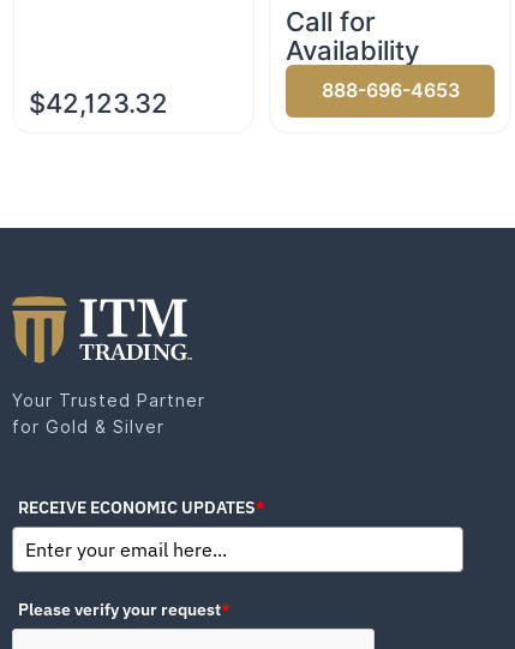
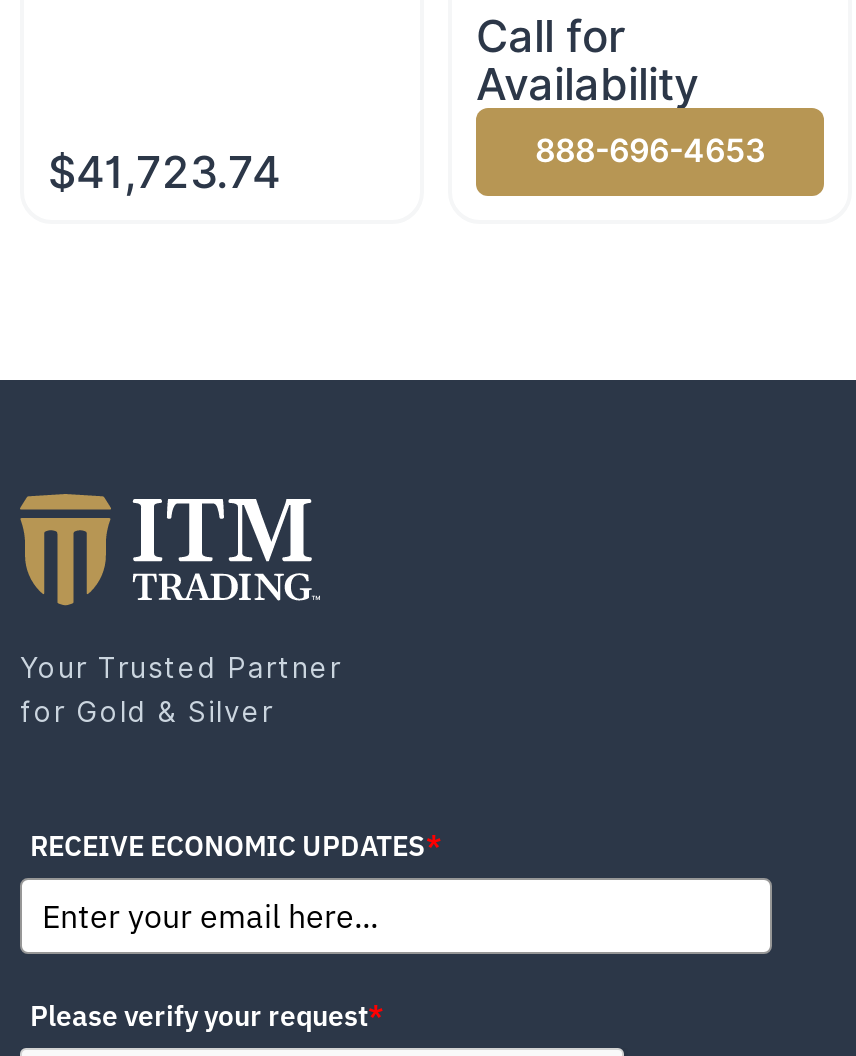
[29,88,168,119] $42,123.32 -> [48,146,280,198] $41,723.74

